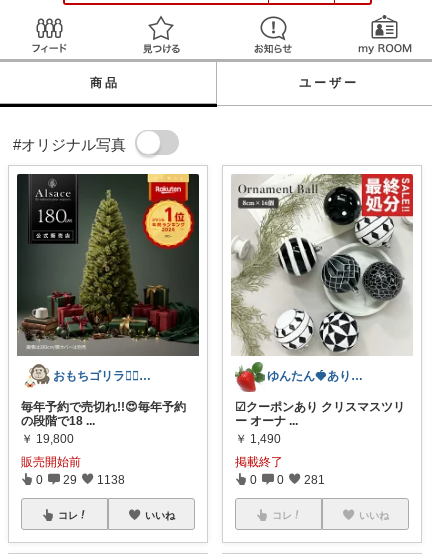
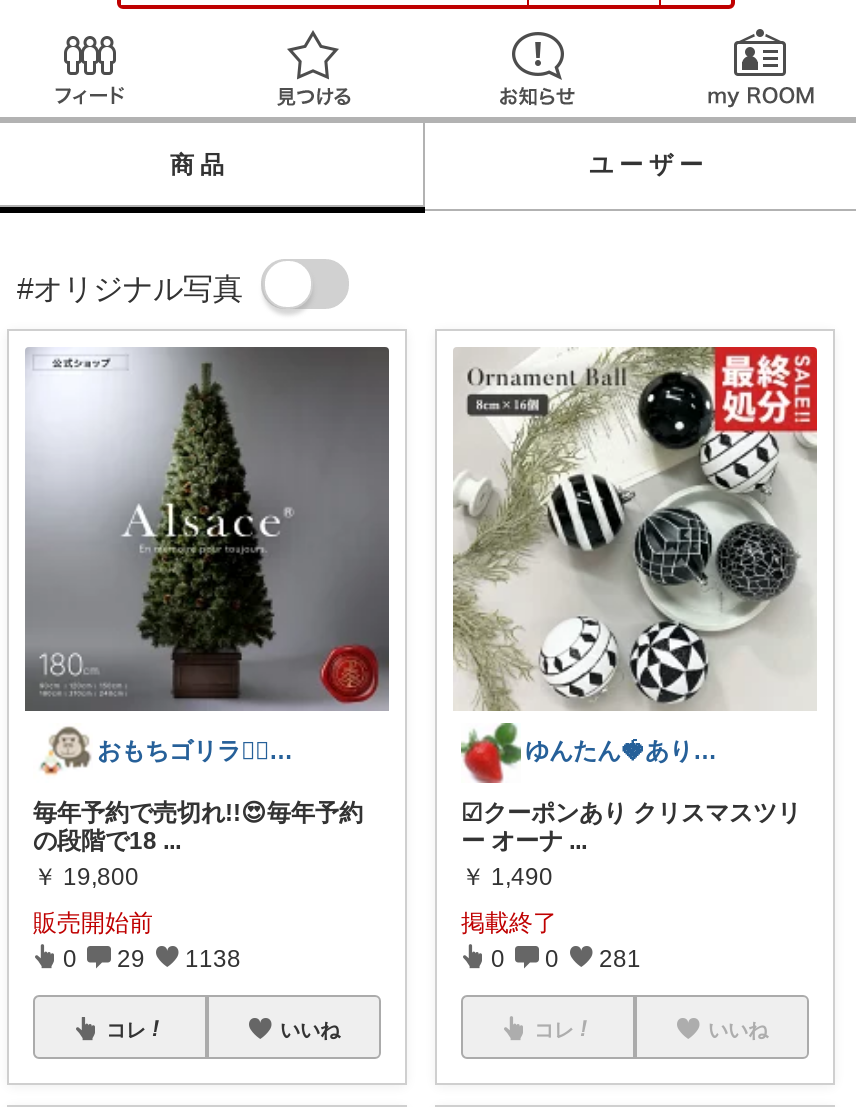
[16,173,199,356] [image] -> [25,345,389,711] [image]

